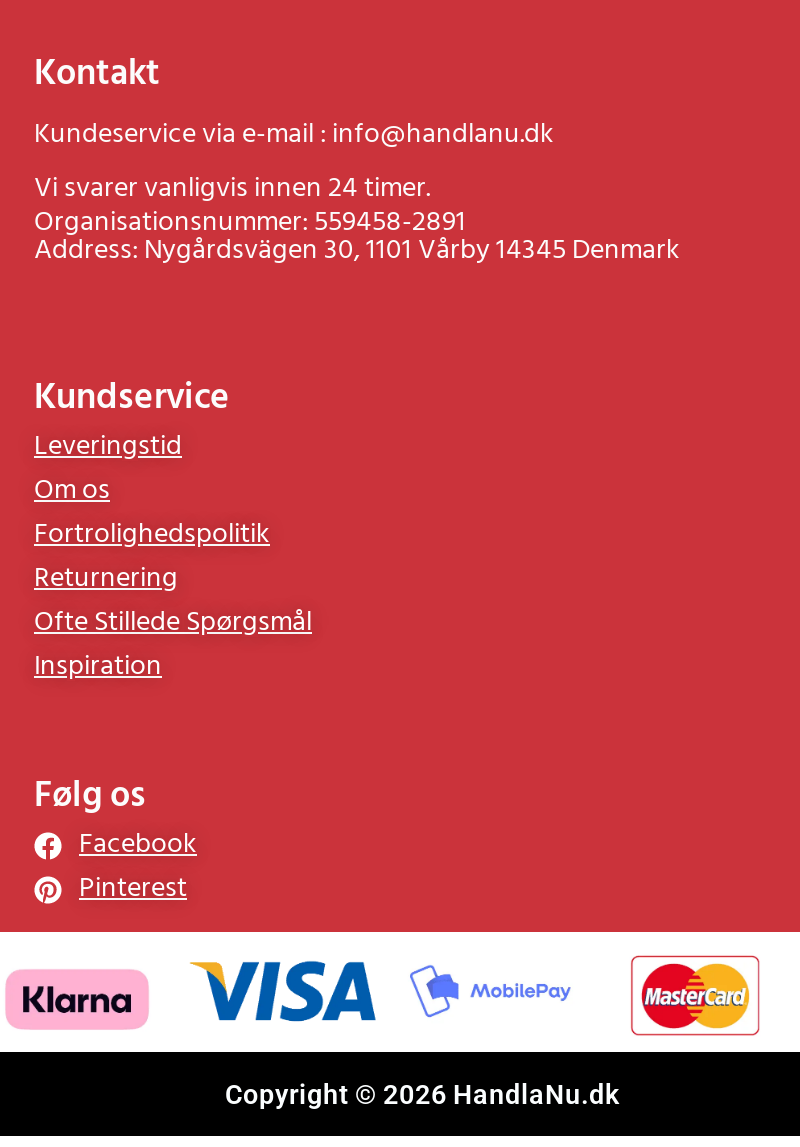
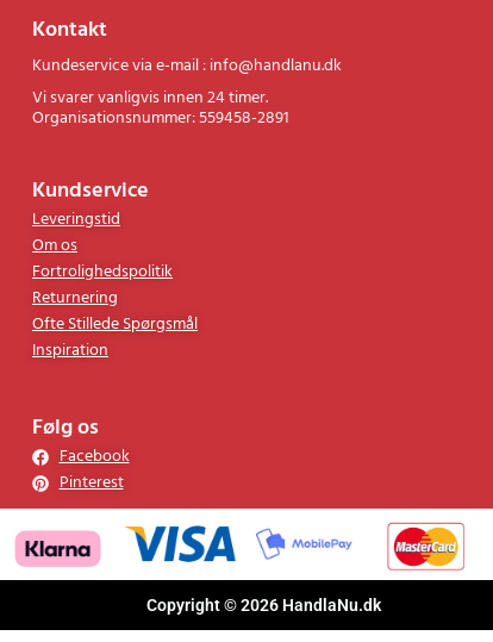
[34,227,680,273] Address: Nygårdsvägen 30, 1101 Vårby 14345 Denmark -> none

